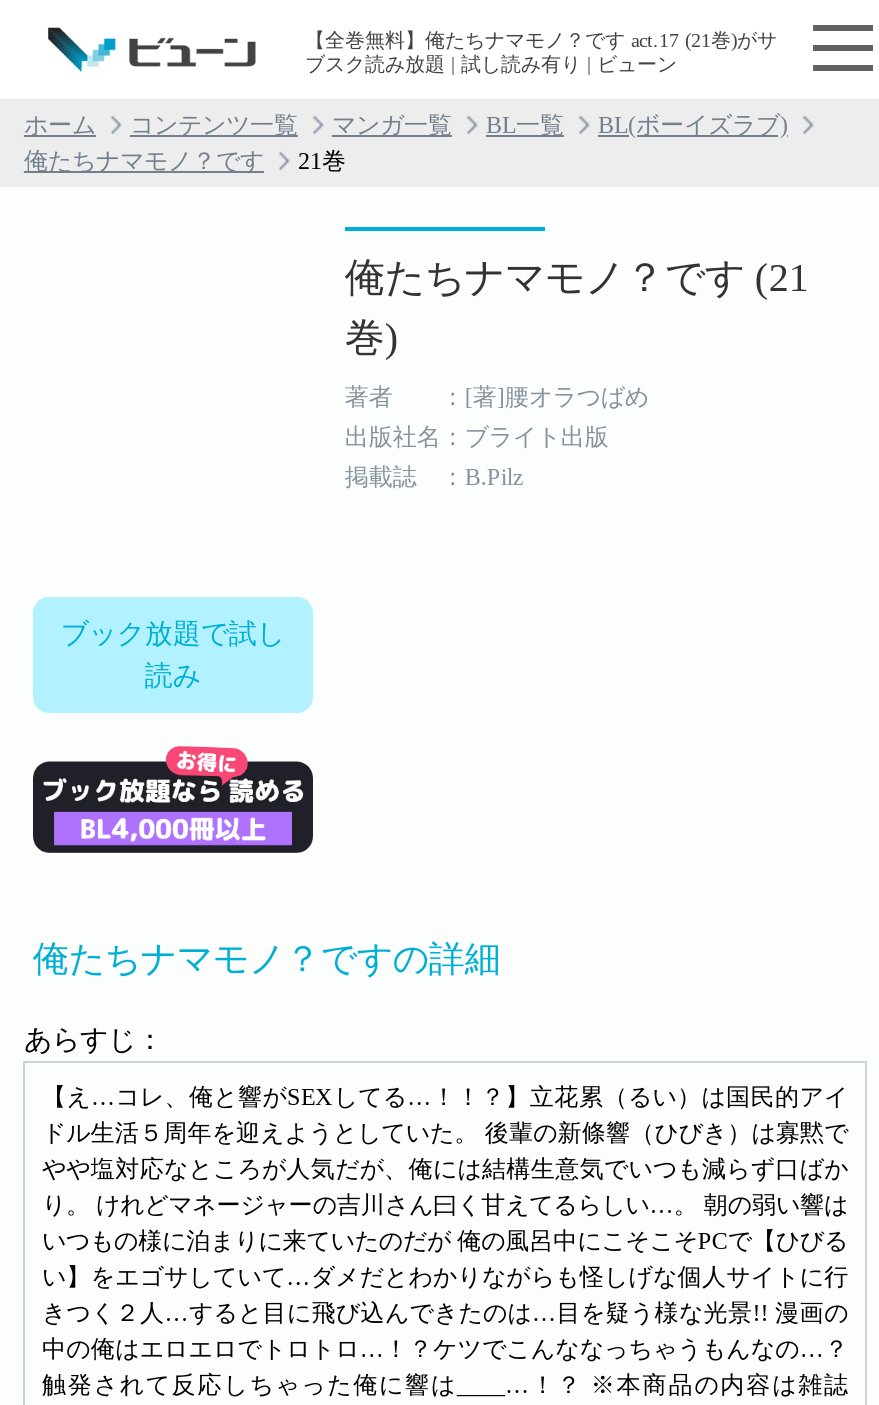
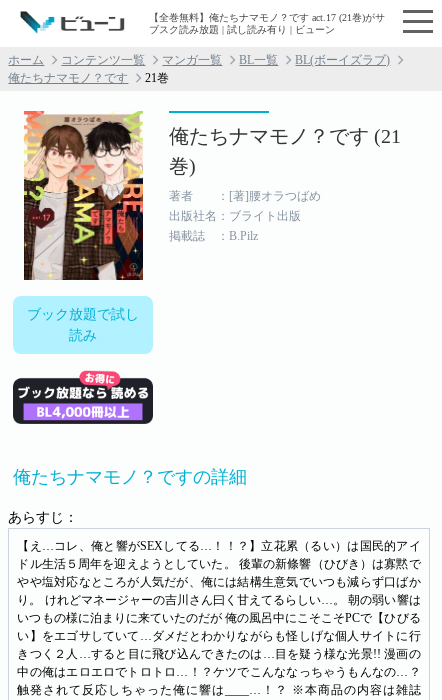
none -> [23,110,144,281] [image]

